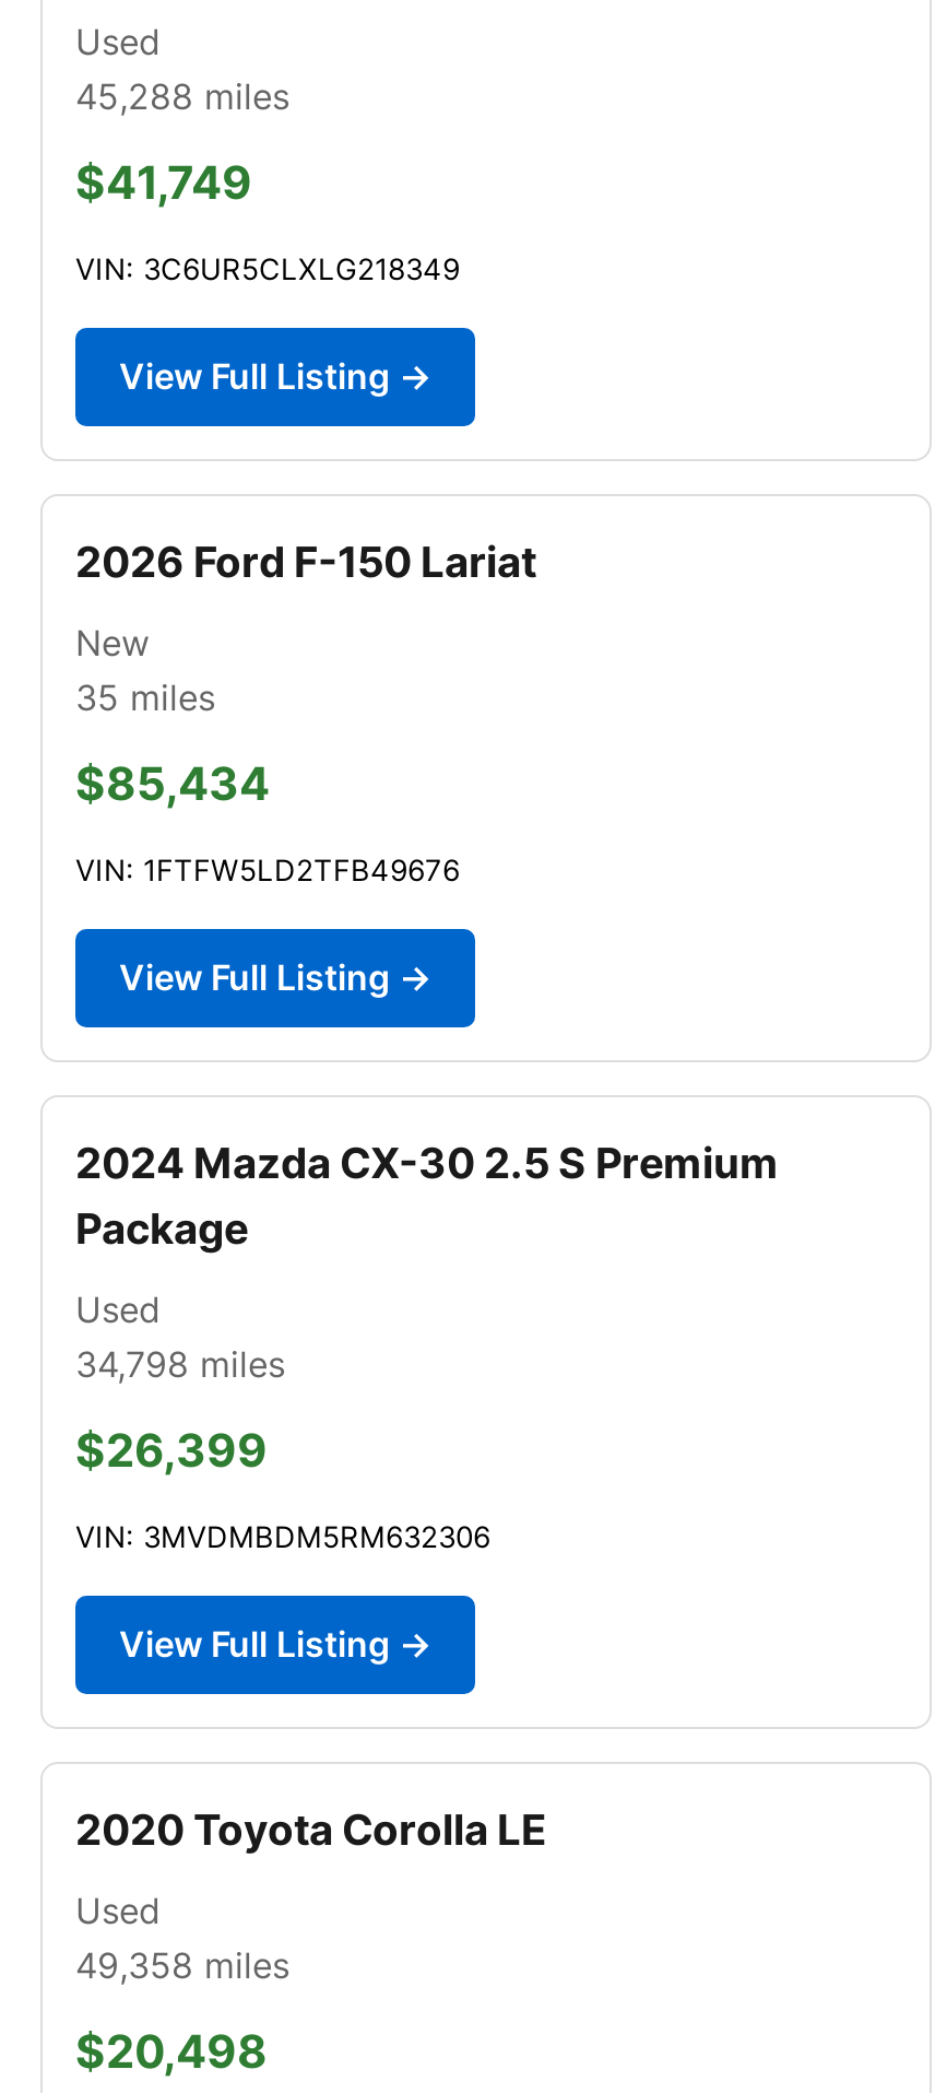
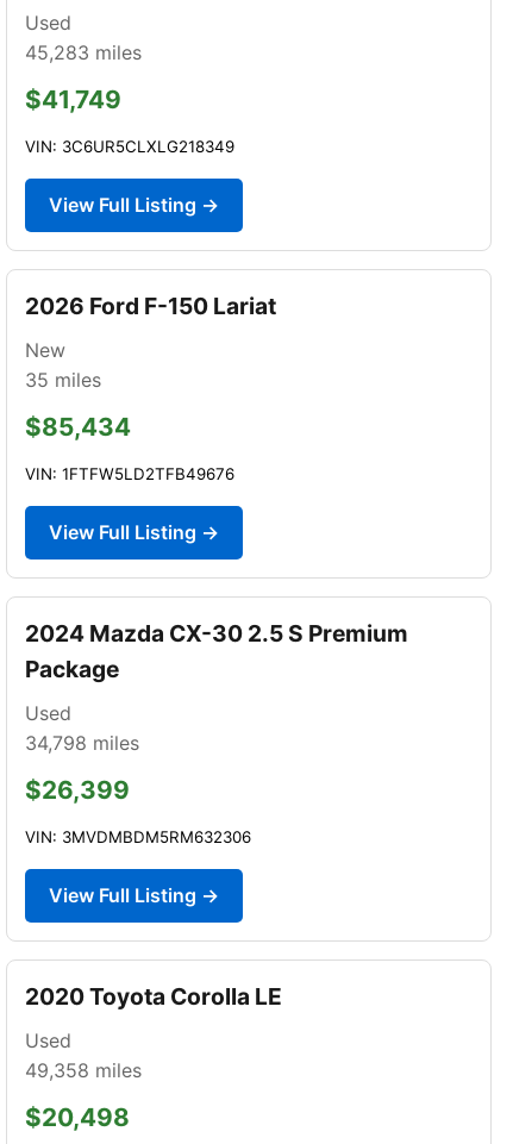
[75,74,289,118] 45,288 miles -> [25,40,142,64] 45,283 miles

